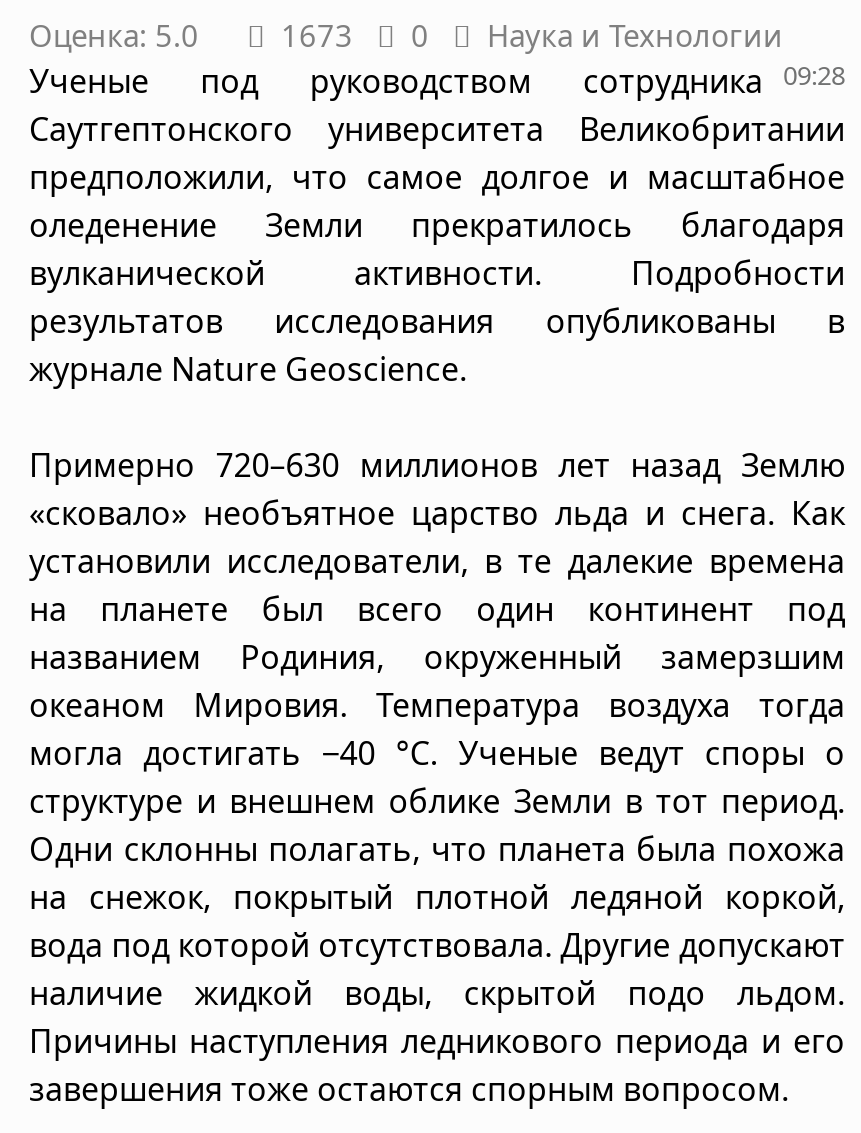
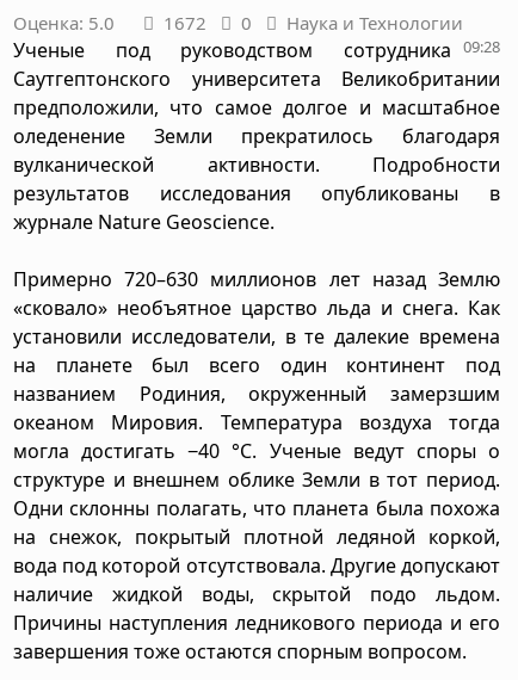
[29,15,783,55] Оценка: 5.0 1673 0 Наука и Технологии -> [13,11,463,35] Оценка: 5.0 1672 0 Наука и Технологии

